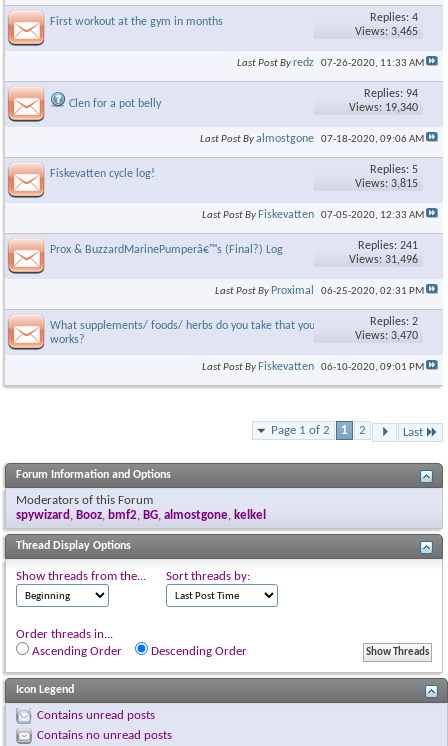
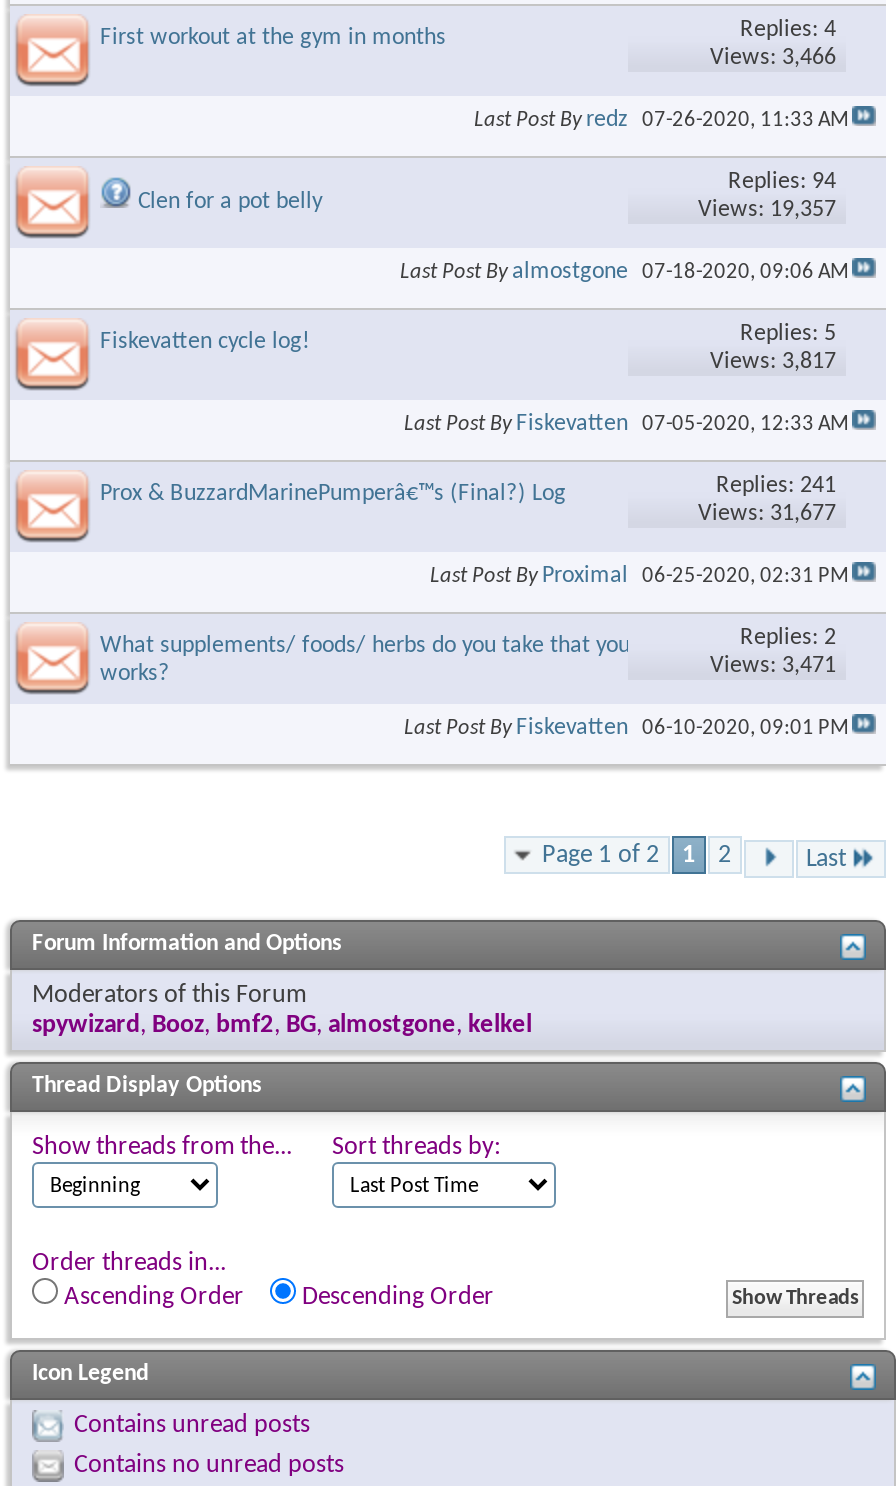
[355,26,418,38] Views: 3,465 -> [710,46,836,70] Views: 3,466
[349,102,418,114] Views: 19,340 -> [698,198,836,222] Views: 19,357
[355,178,418,190] Views: 3,815 -> [710,350,836,374] Views: 3,817
[349,254,418,266] Views: 31,496 -> [698,502,836,526] Views: 31,677
[355,330,418,342] Views: 3,470 -> [710,654,836,678] Views: 3,471

